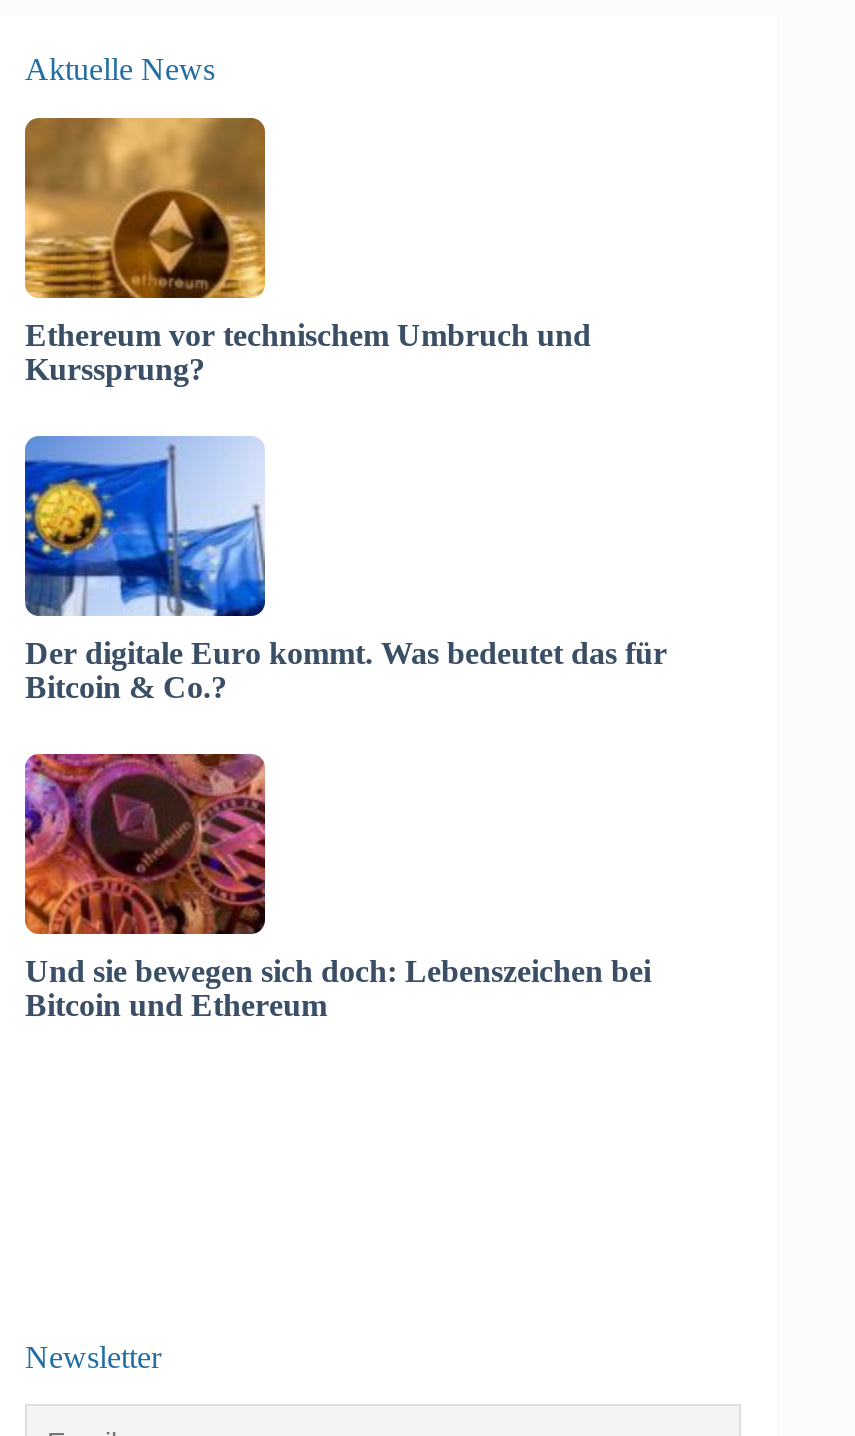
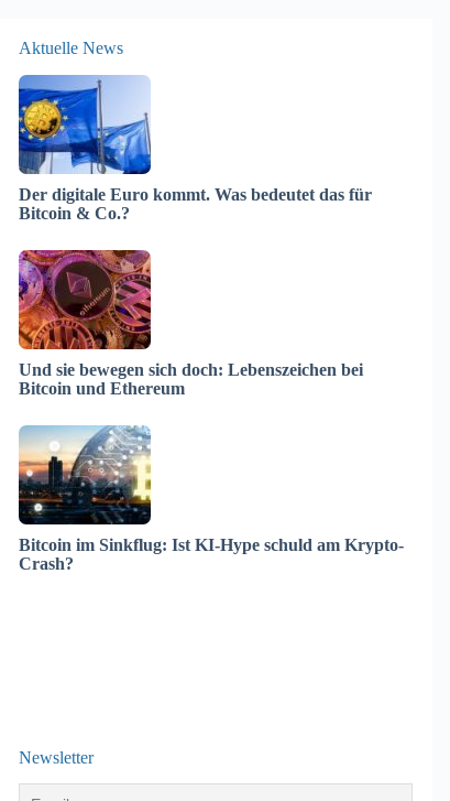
[23,116,591,385] [image] | Ethereum vor technischem Umbruch und | Kurssprung? -> none
moved [21,434,667,1021] -> [17,74,372,397]: [image] | Der digitale Euro kommt. Was bedeutet das für | Bitcoin & Co.? | Und sie bewegen sich doch: Lebenszeichen bei | Bitcoin und Ethereum
none -> [18,424,404,572] [image] | Bitcoin im Sinkflug: Ist KI-Hype schuld am Krypto- | Crash?

